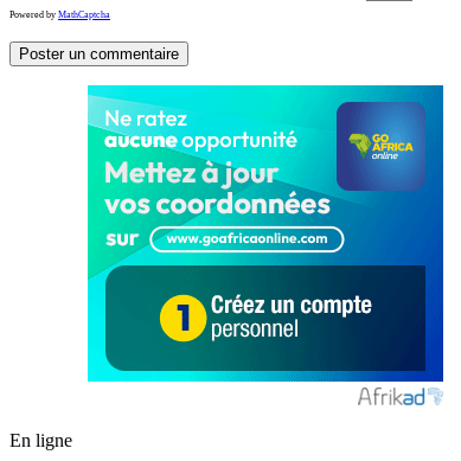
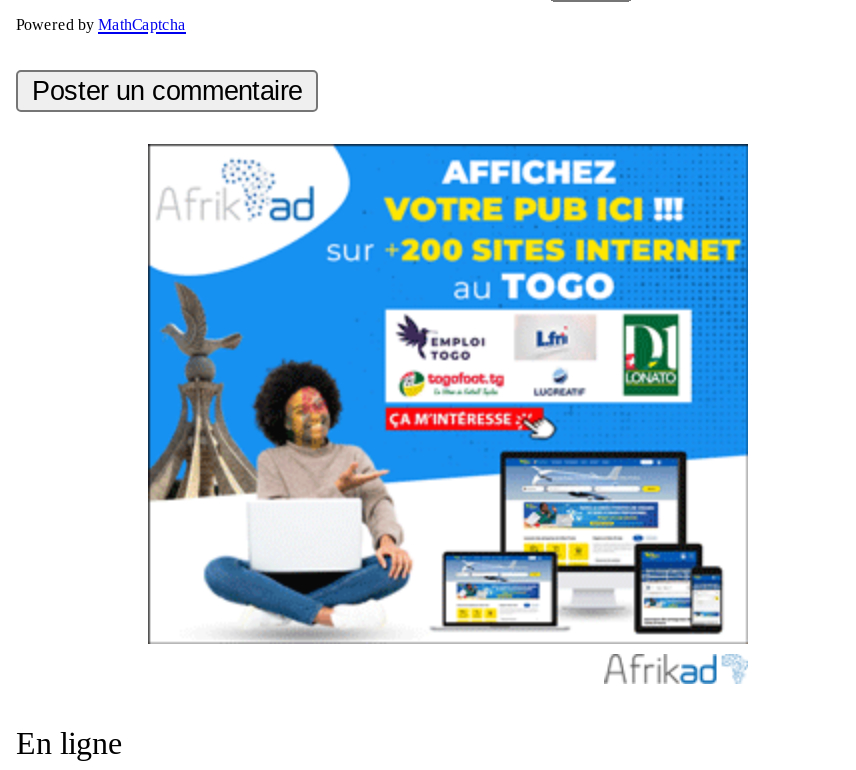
[87,84,444,383] [image] -> [146,142,750,644] [image]

